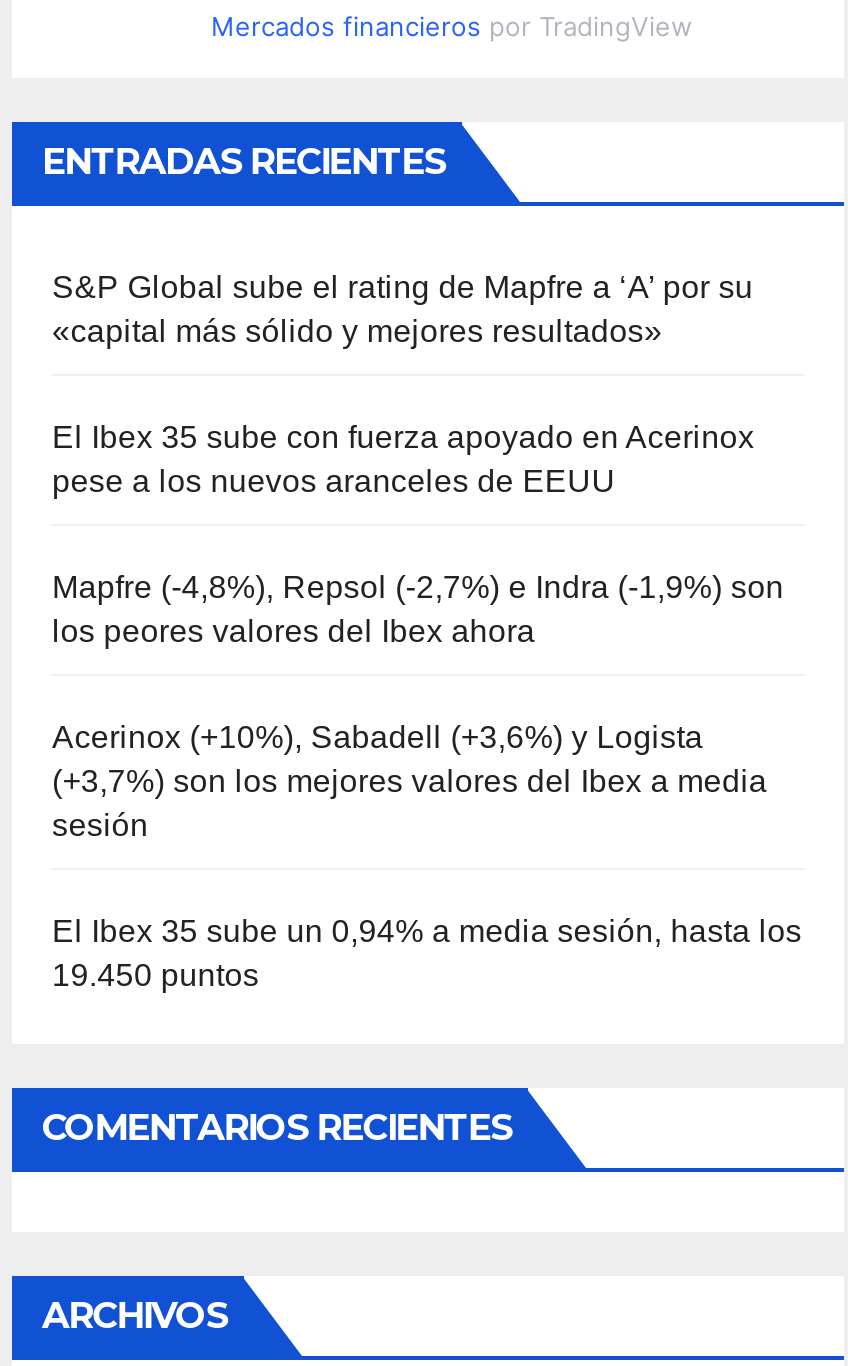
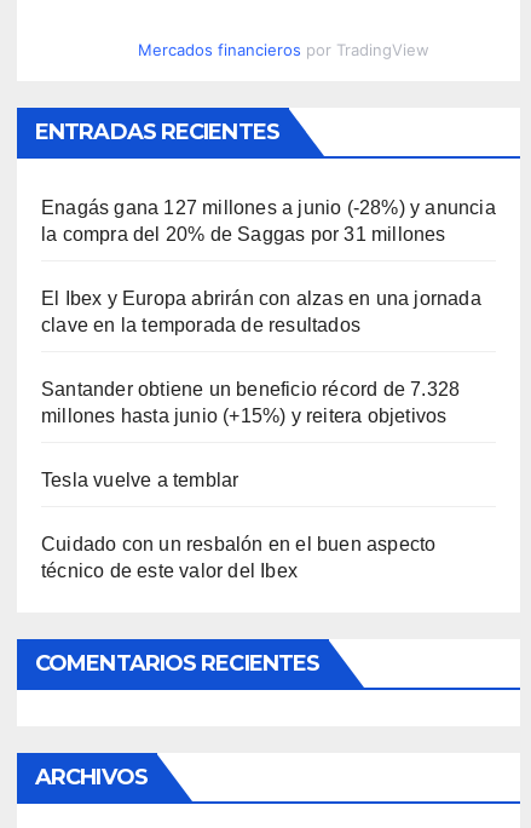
[52,271,753,349] S&P Global sube el rating de Mapfre a ‘A’ por su | «capital más sólido y mejores resultados» -> [41,198,496,245] Enagás gana 127 millones a junio (-28%) y anuncia | la compra del 20% de Saggas por 31 millones
[52,421,754,499] El Ibex 35 sube con fuerza apoyado en Acerinox | pese a los nuevos aranceles de EEUU -> [41,289,481,336] El Ibex y Europa abrirán con alzas en una jornada | clave en la temporada de resultados
[52,571,784,649] Mapfre (-4,8%), Repsol (-2,7%) e Indra (-1,9%) son | los peores valores del Ibex ahora -> [41,379,460,427] Santander obtiene un beneficio récord de 7.328 | millones hasta junio (+15%) y reitera objetivos
[52,721,767,843] Acerinox (+10%), Sabadell (+3,6%) y Logista | (+3,7%) son los mejores valores del Ibex a media | sesión -> [41,470,239,491] Tesla vuelve a temblar
[52,915,802,993] El Ibex 35 sube un 0,94% a media sesión, hasta los | 19.450 puntos -> [41,534,436,582] Cuidado con un resbalón en el buen aspecto | técnico de este valor del Ibex

